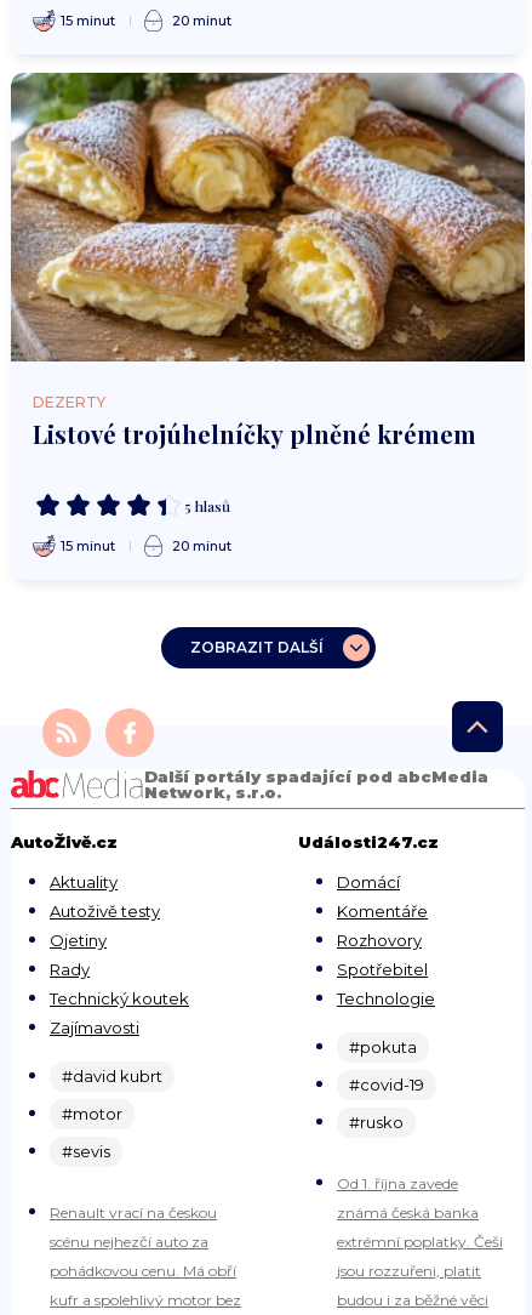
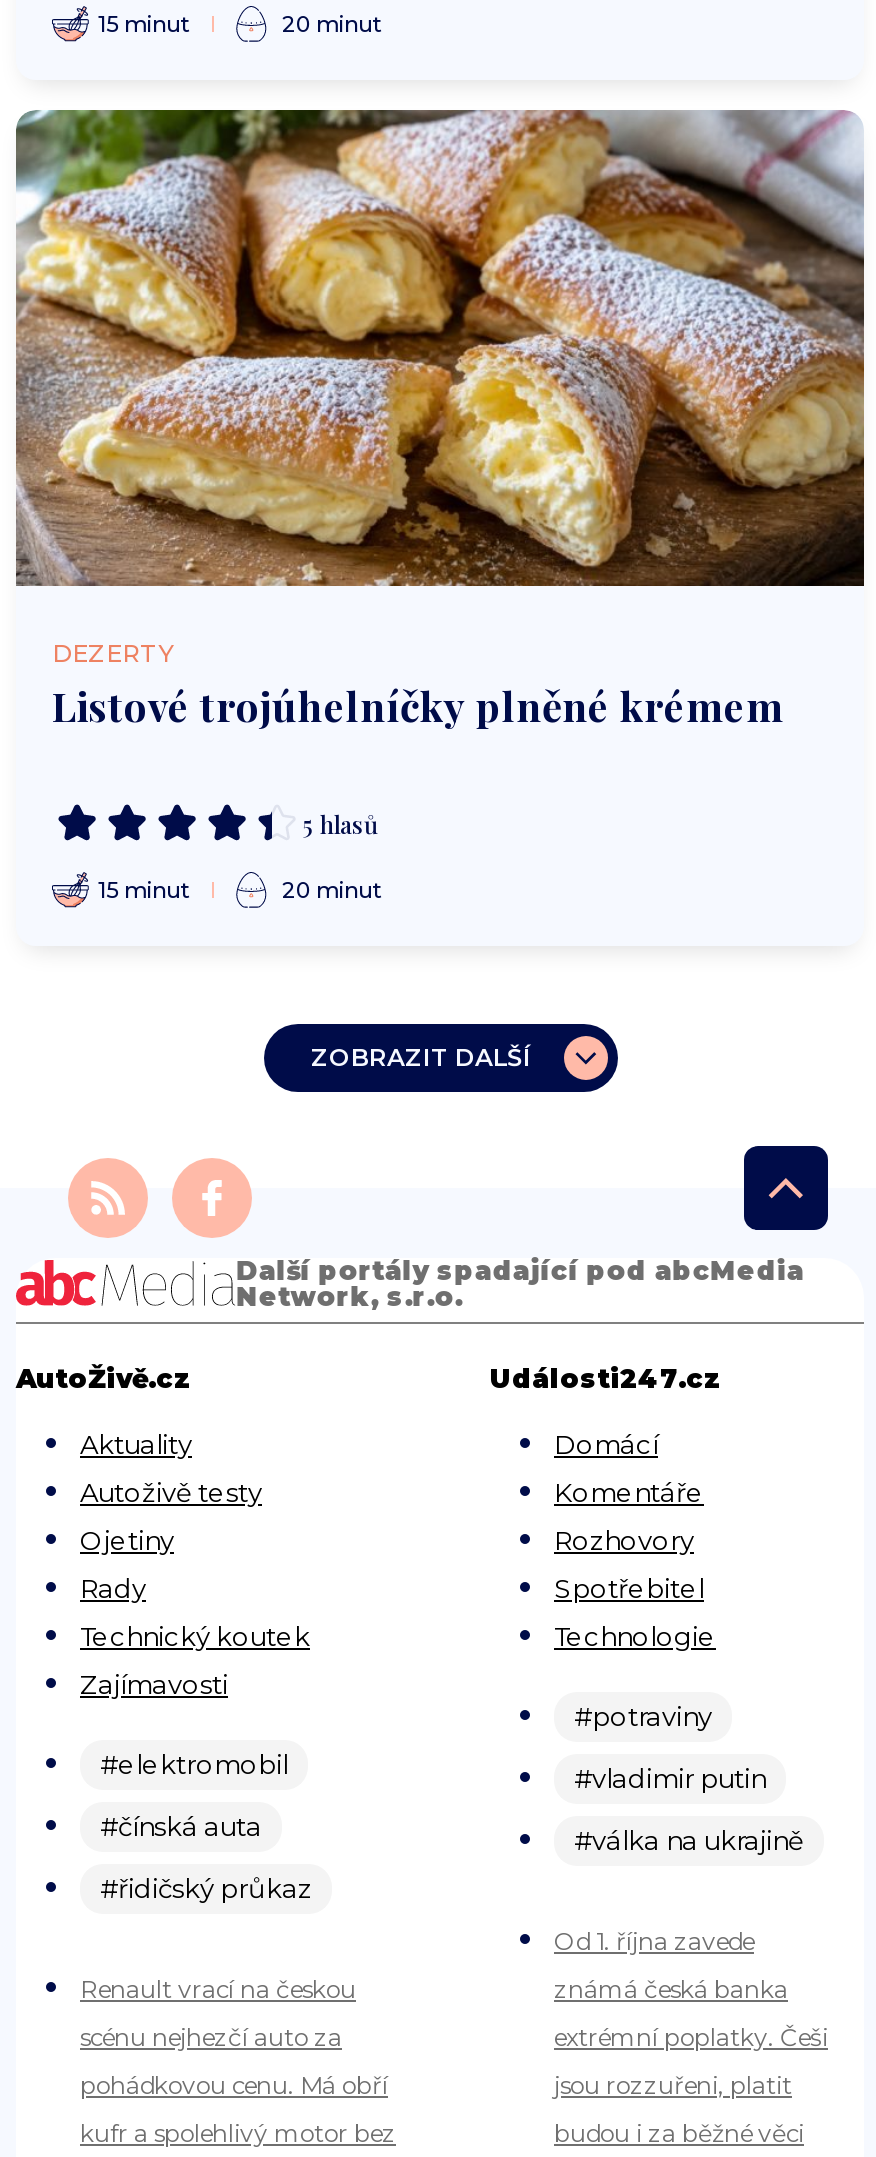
[349,1037,417,1057] #pokuta -> [574,1700,712,1732] #potraviny
[62,1066,162,1086] #david kubrt -> [100,1748,288,1780] #elektromobil
[349,1075,424,1094] #covid-19 -> [574,1762,766,1794] #vladimir putin
[62,1104,122,1123] #motor -> [100,1810,262,1842] #čínská auta
[349,1113,404,1132] #rusko -> [574,1824,804,1856] #válka na ukrajině
[62,1142,110,1161] #sevis -> [100,1872,312,1904] #řidičský průkaz

